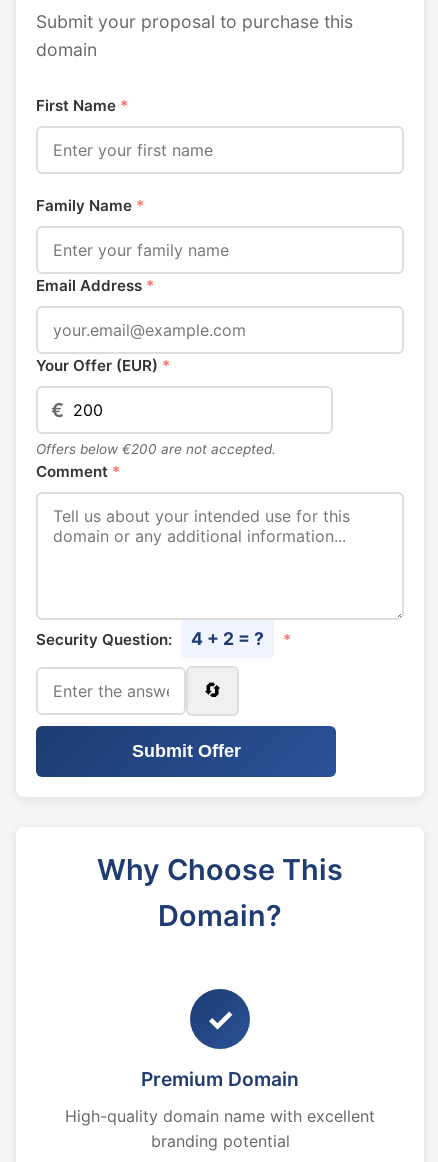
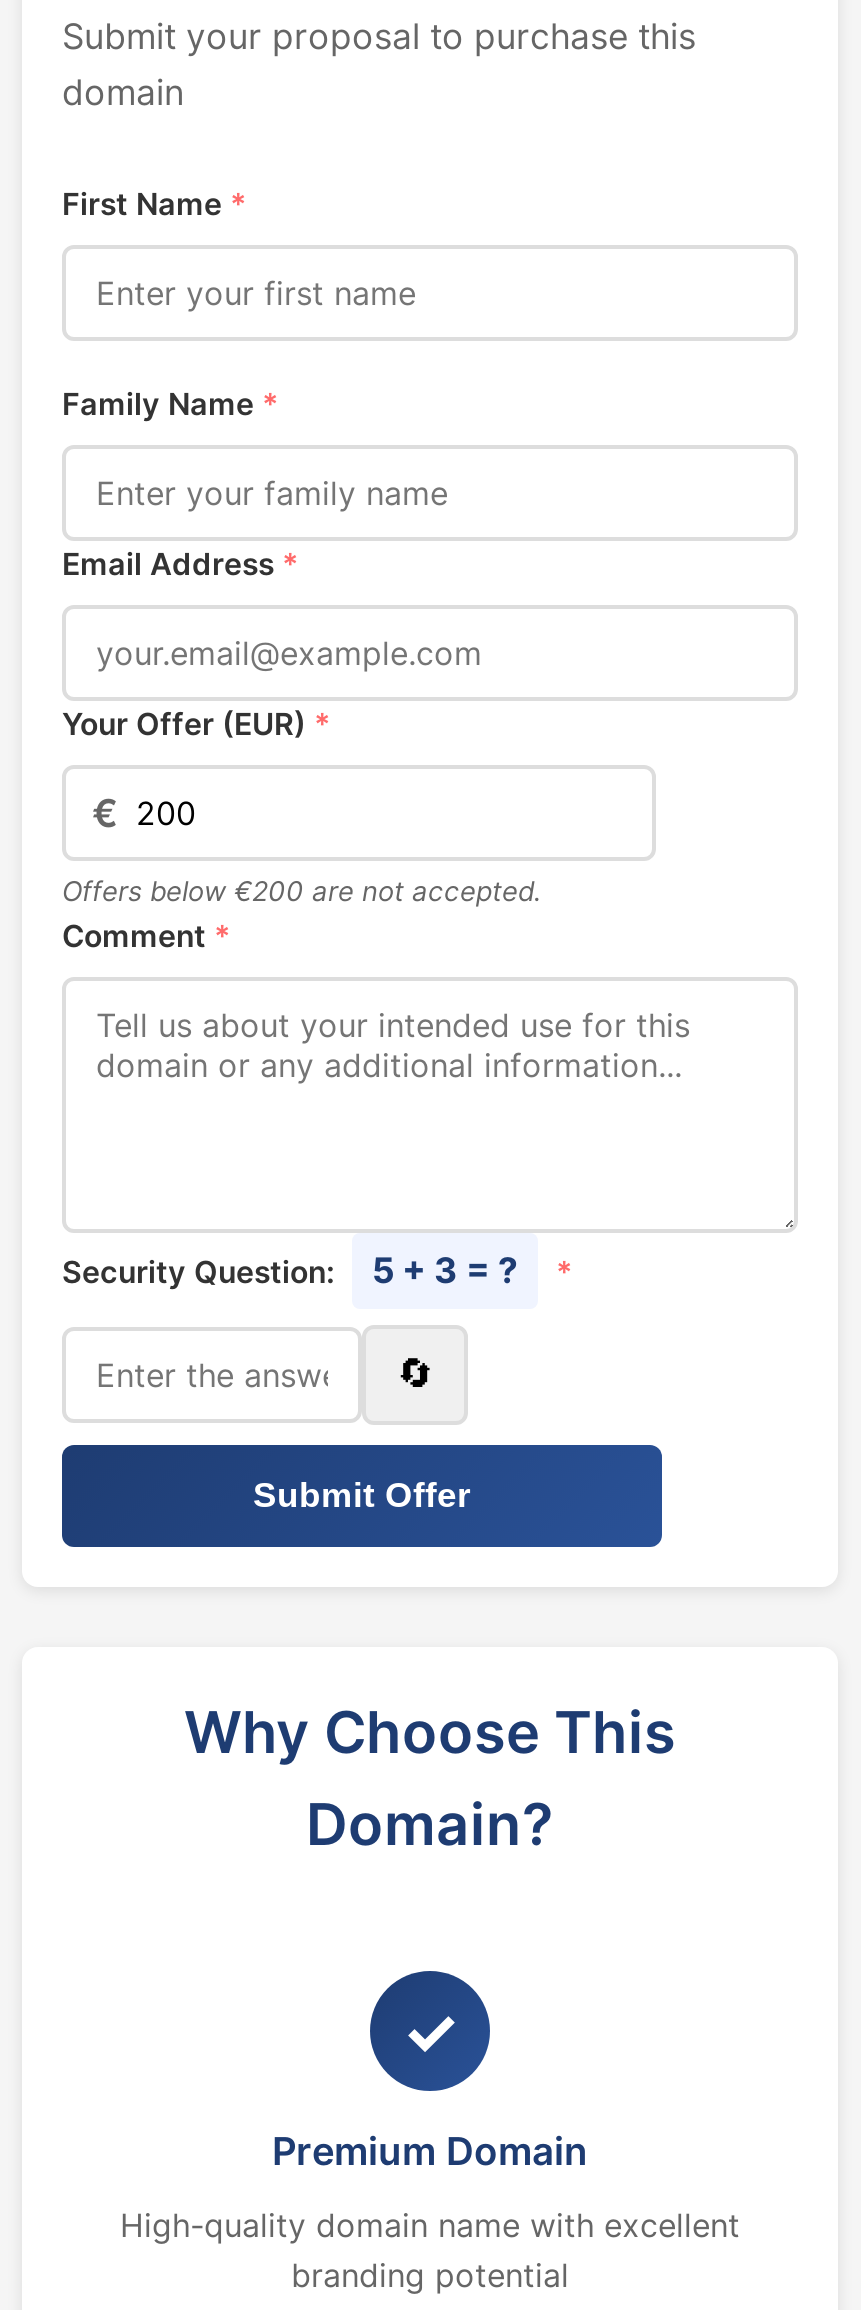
[191,628,264,649] 4 + 2 = ? -> [372,1249,518,1291] 5 + 3 = ?

